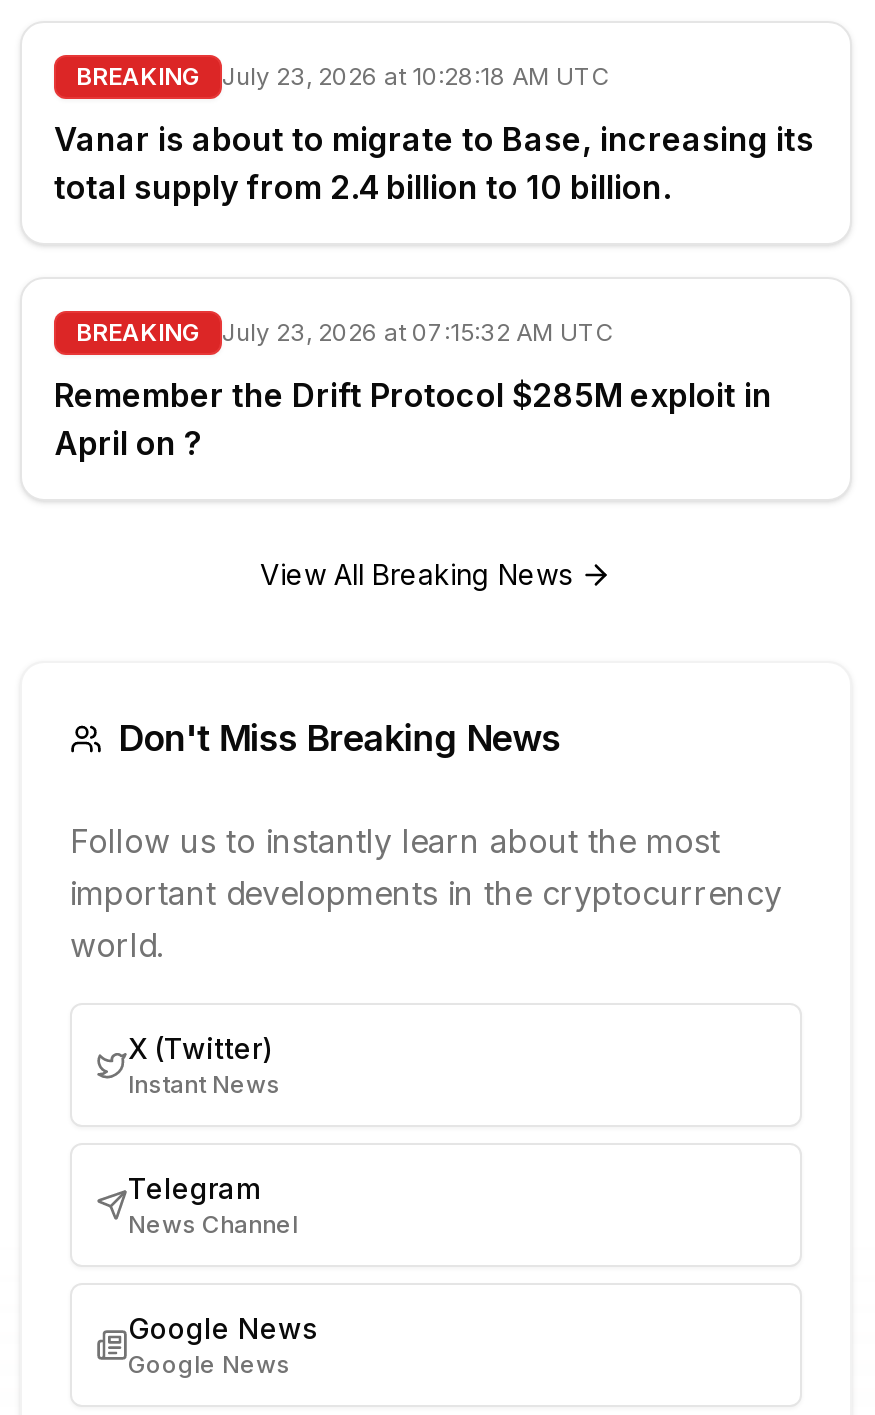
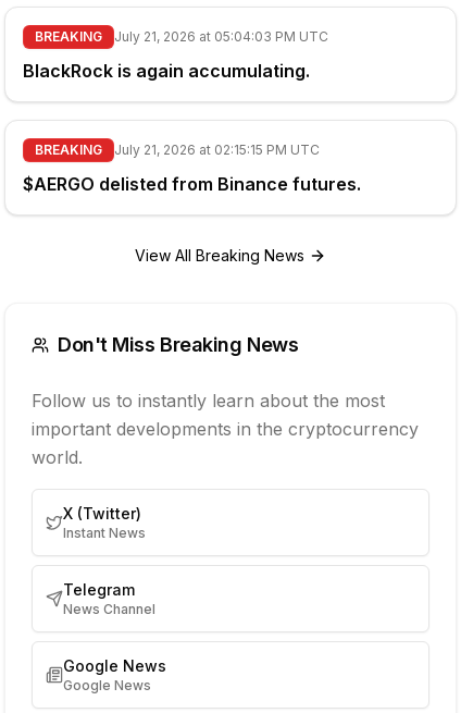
[76,61,610,91] BREAKING July 23, 2026 at 10:28:18 AM UTC -> [35,28,328,45] BREAKING July 21, 2026 at 05:04:03 PM UTC
[54,119,814,207] Vanar is about to migrate to Base, increasing its | total supply from 2.4 billion to 10 billion. -> [23,60,310,82] BlackRock is again accumulating.
[76,317,614,347] BREAKING July 23, 2026 at 07:15:32 AM UTC -> [35,142,320,158] BREAKING July 21, 2026 at 02:15:15 PM UTC
[54,375,772,463] Remember the Drift Protocol $285M exploit in | April on ? -> [23,173,361,195] $AERGO delisted from Binance futures.

